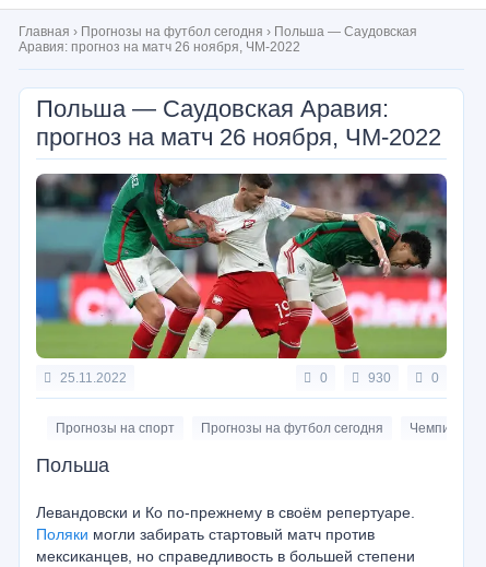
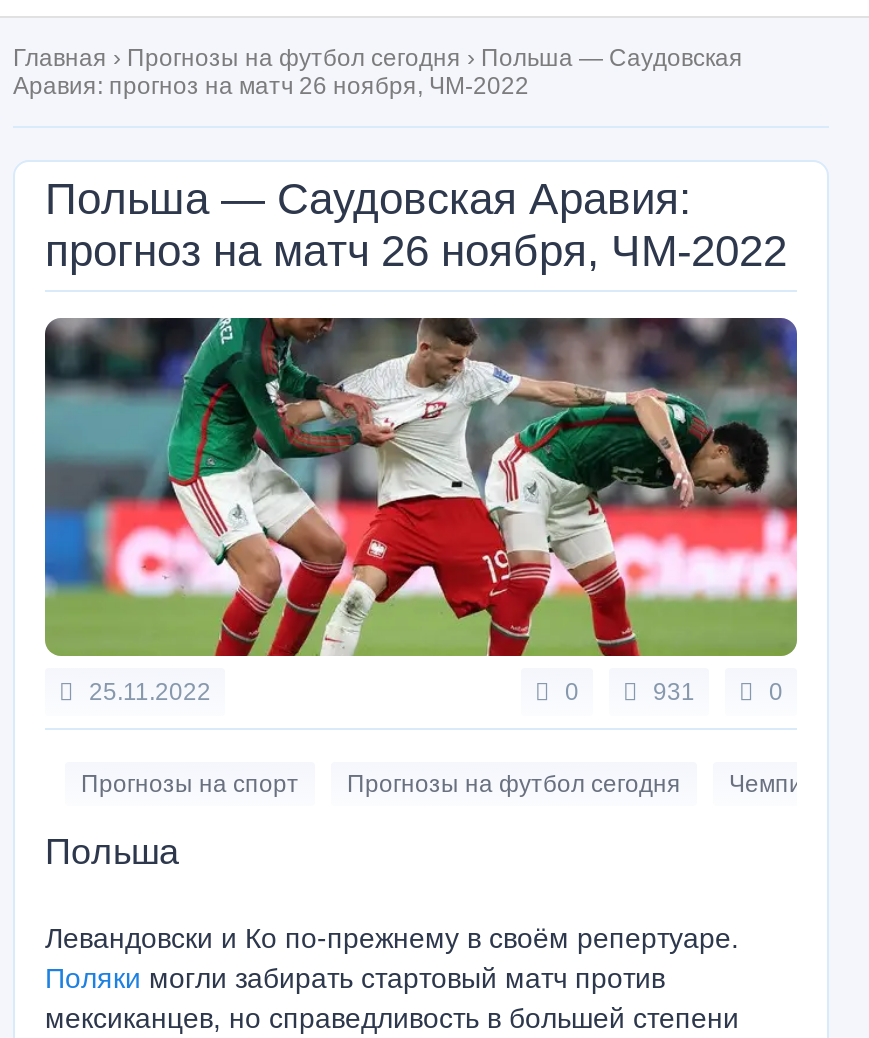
[368,370,391,386] 930 -> [653,678,695,706] 931

